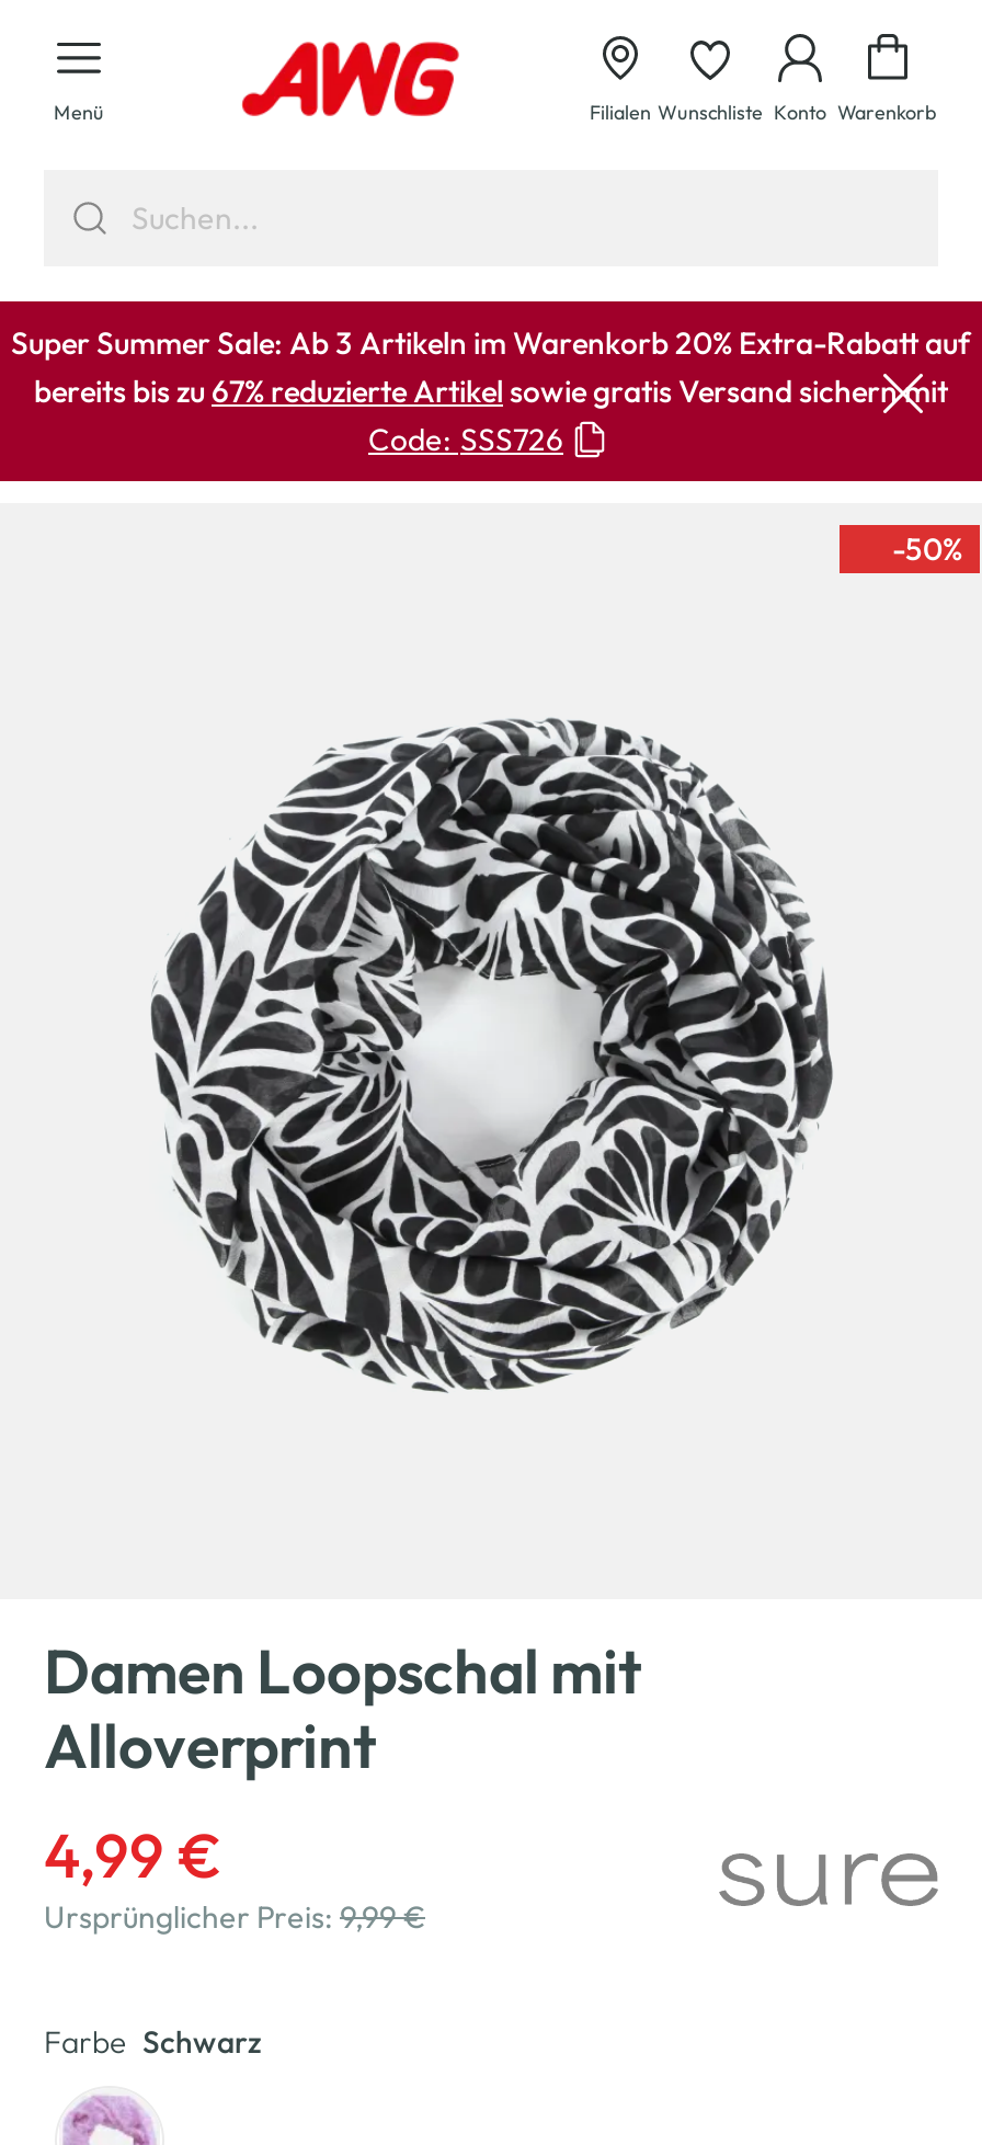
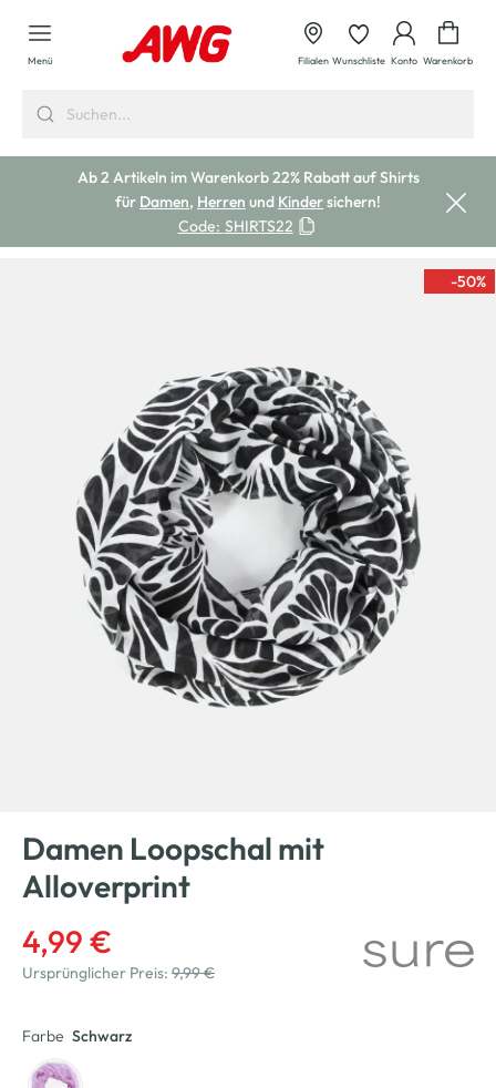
[11,323,971,459] Super Summer Sale: Ab 3 Artikeln im Warenkorb 20% Extra-Rabatt auf | bereits bis zu 67% reduzierte Artikel sowie gratis Versand sichern mit | Code: SSS726 -> [77,167,419,236] Ab 2 Artikeln im Warenkorb 22% Rabatt auf Shirts | für Damen, Herren und Kinder sichern! | Code: SHIRTS22

